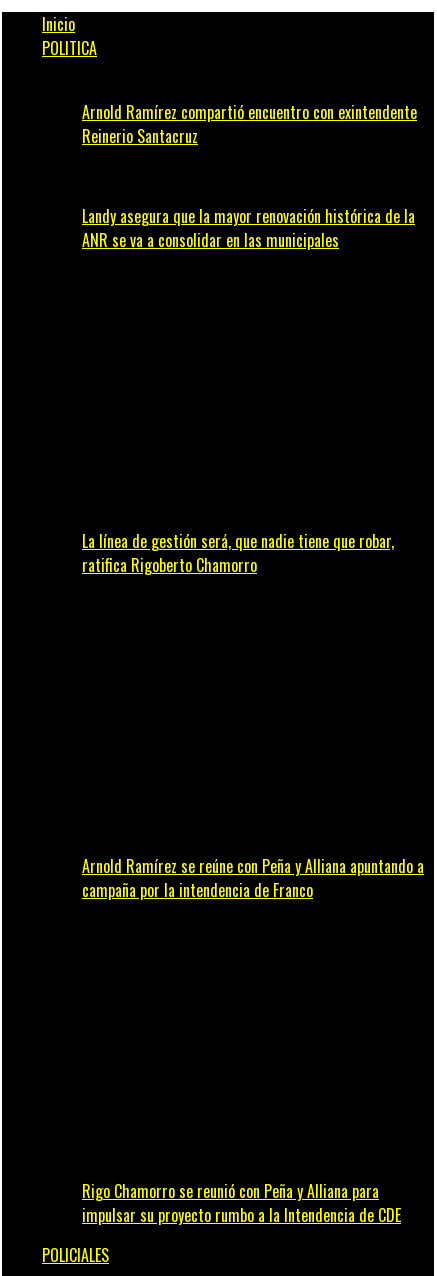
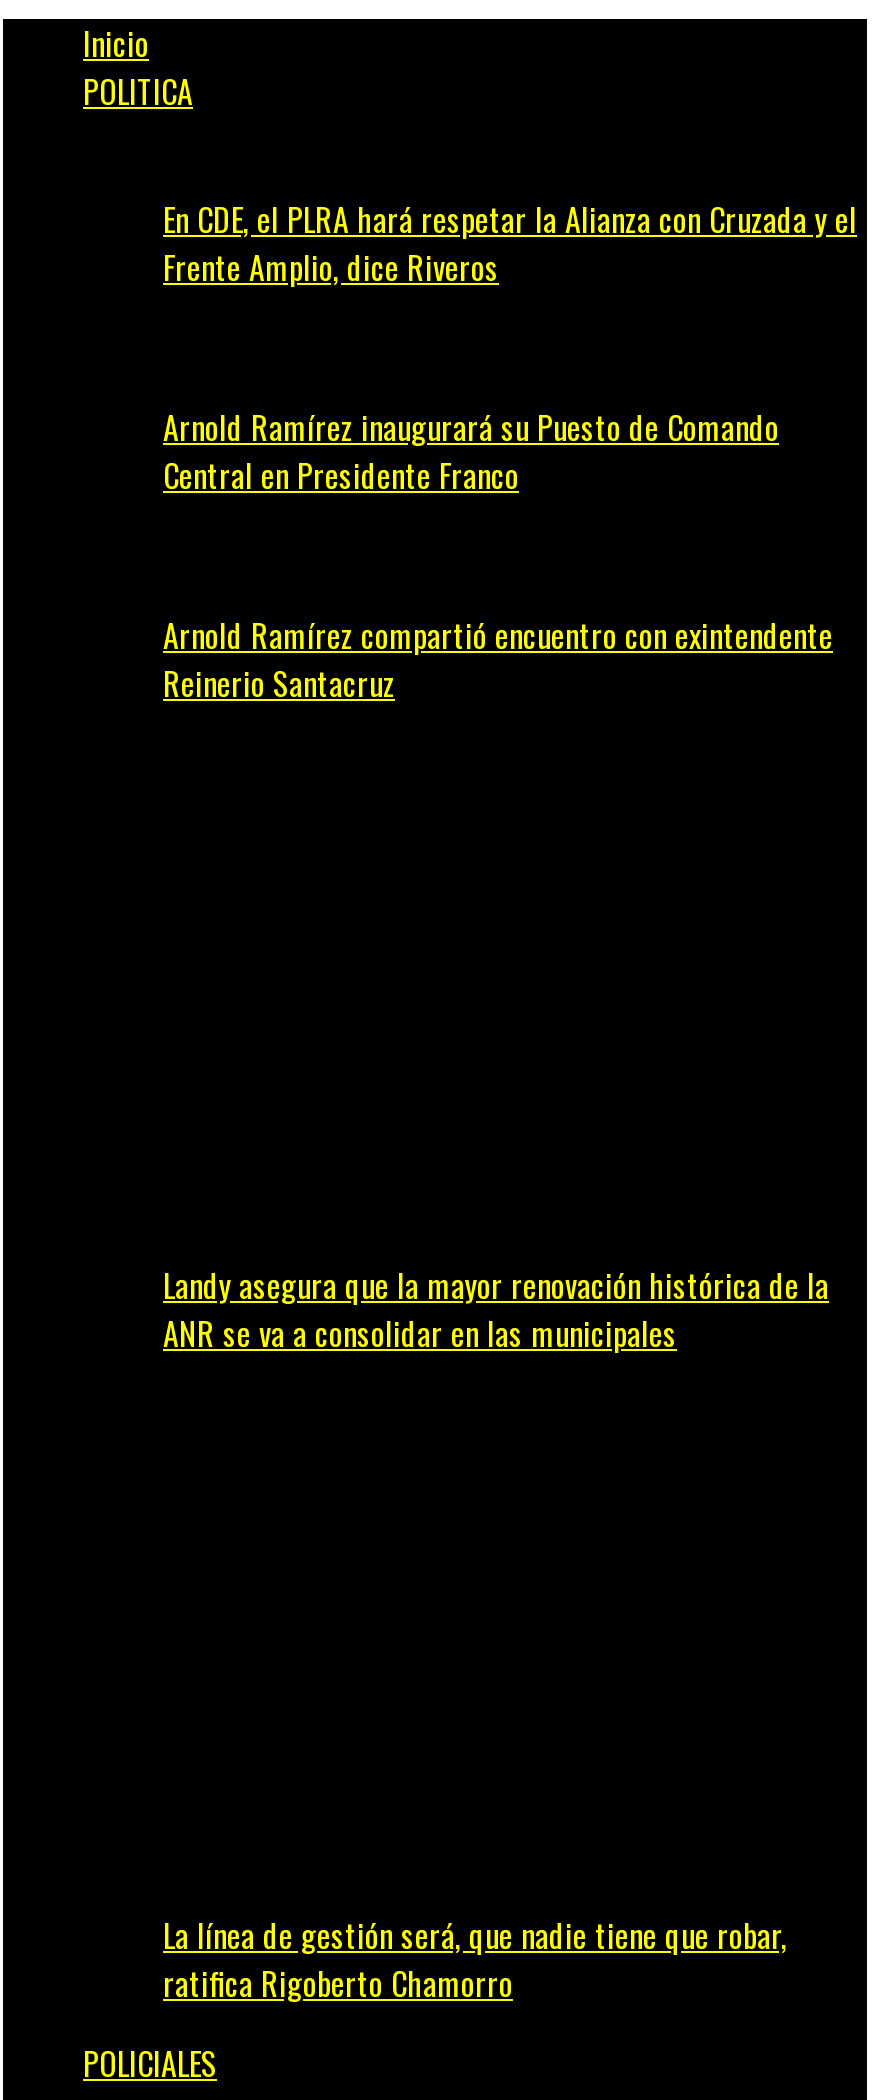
none -> [163,195,857,499] En CDE, el PLRA hará respetar la Alianza con Cruzada y el | Frente Amplio, dice Riveros | Arnold Ramírez inaugurará su Puesto de Comando | Central en Presidente Franco
moved [82,100,417,148] -> [163,611,833,707]: Arnold Ramírez compartió encuentro con exintendente | Reinerio Santacruz
moved [82,204,415,577] -> [163,1261,829,2007]: Landy asegura que la mayor renovación histórica de la | ANR se va a consolidar en las municipales | La línea de gestión será, que nadie tiene que robar, | ratifica Rigoberto Chamorro
[82,854,424,902] Arnold Ramírez se reúne con Peña y Alliana apuntando a | campaña por la intendencia de Franco -> none
[82,1179,401,1227] Rigo Chamorro se reunió con Peña y Alliana para | impulsar su proyecto rumbo a la Intendencia de CDE -> none

